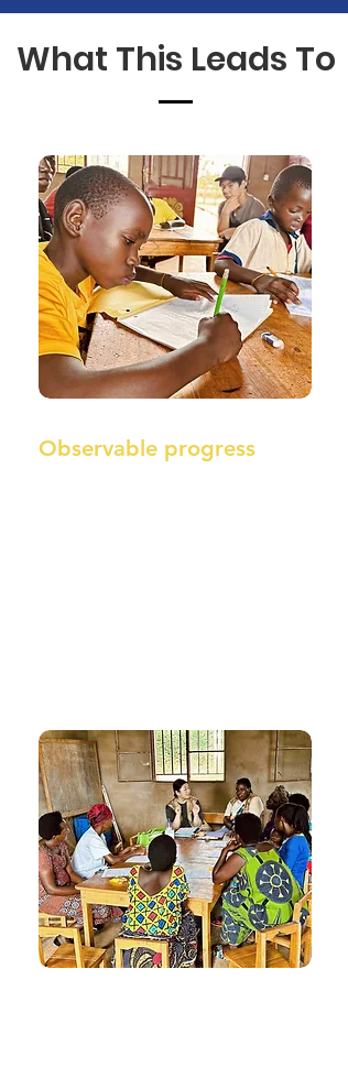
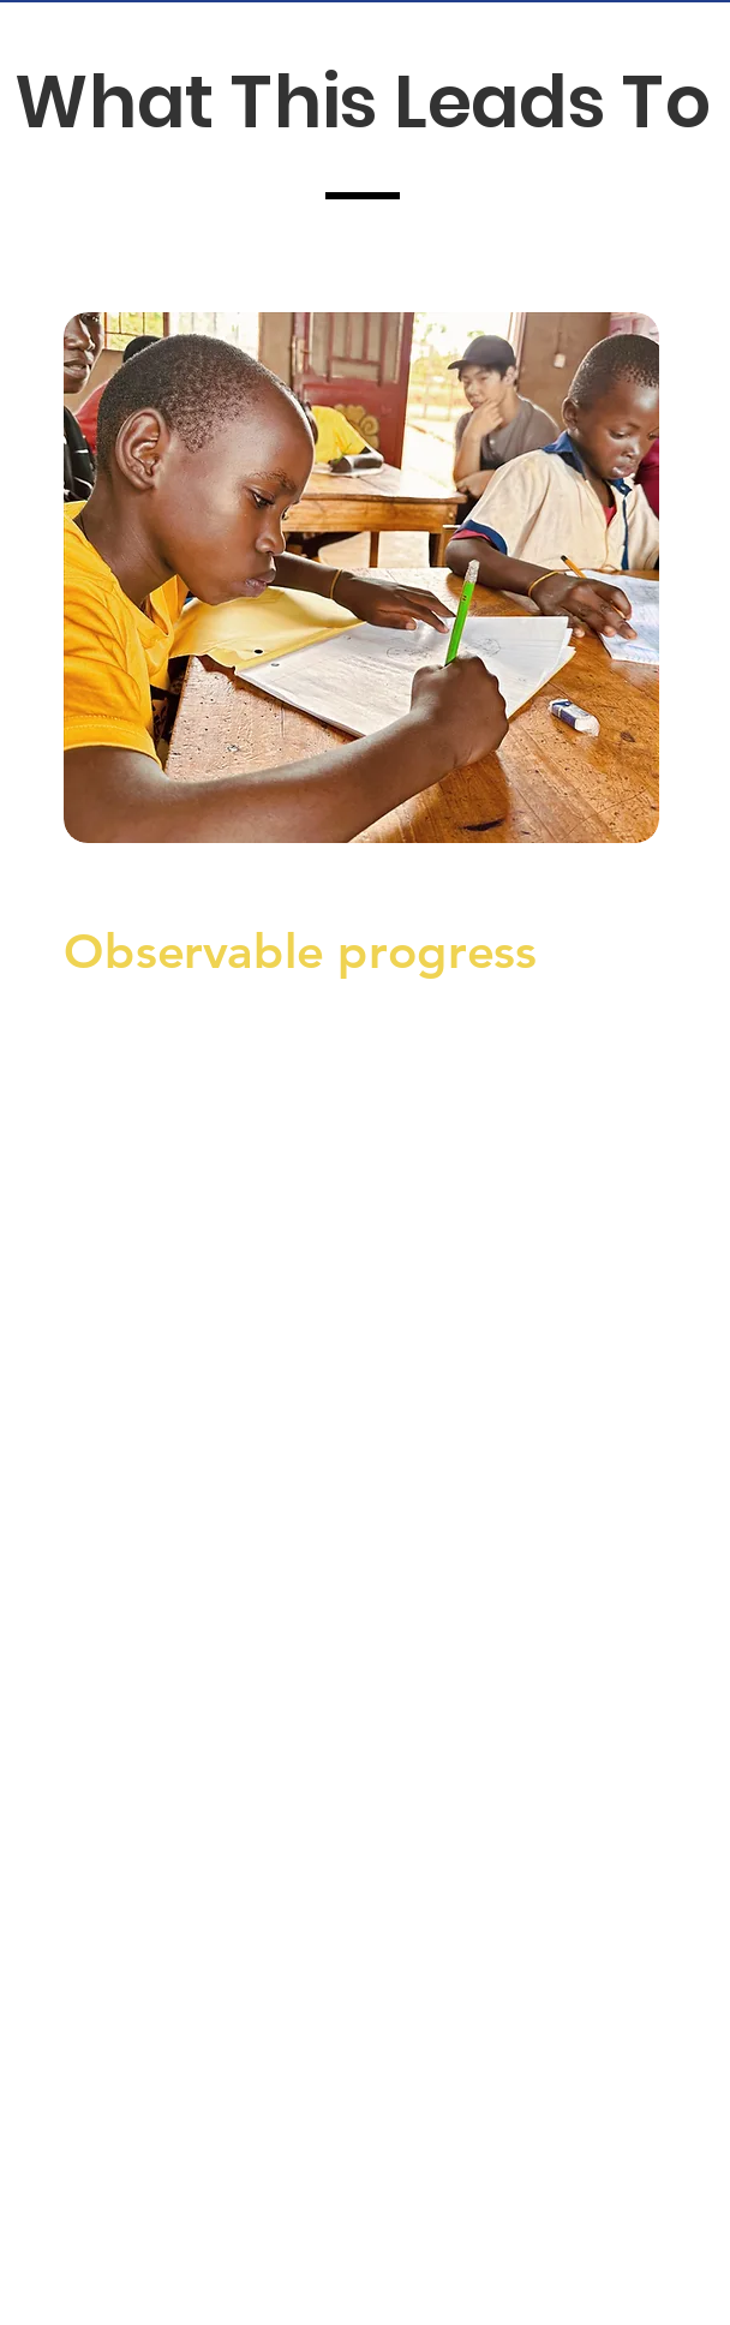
[37,729,313,969] [image] -> none

